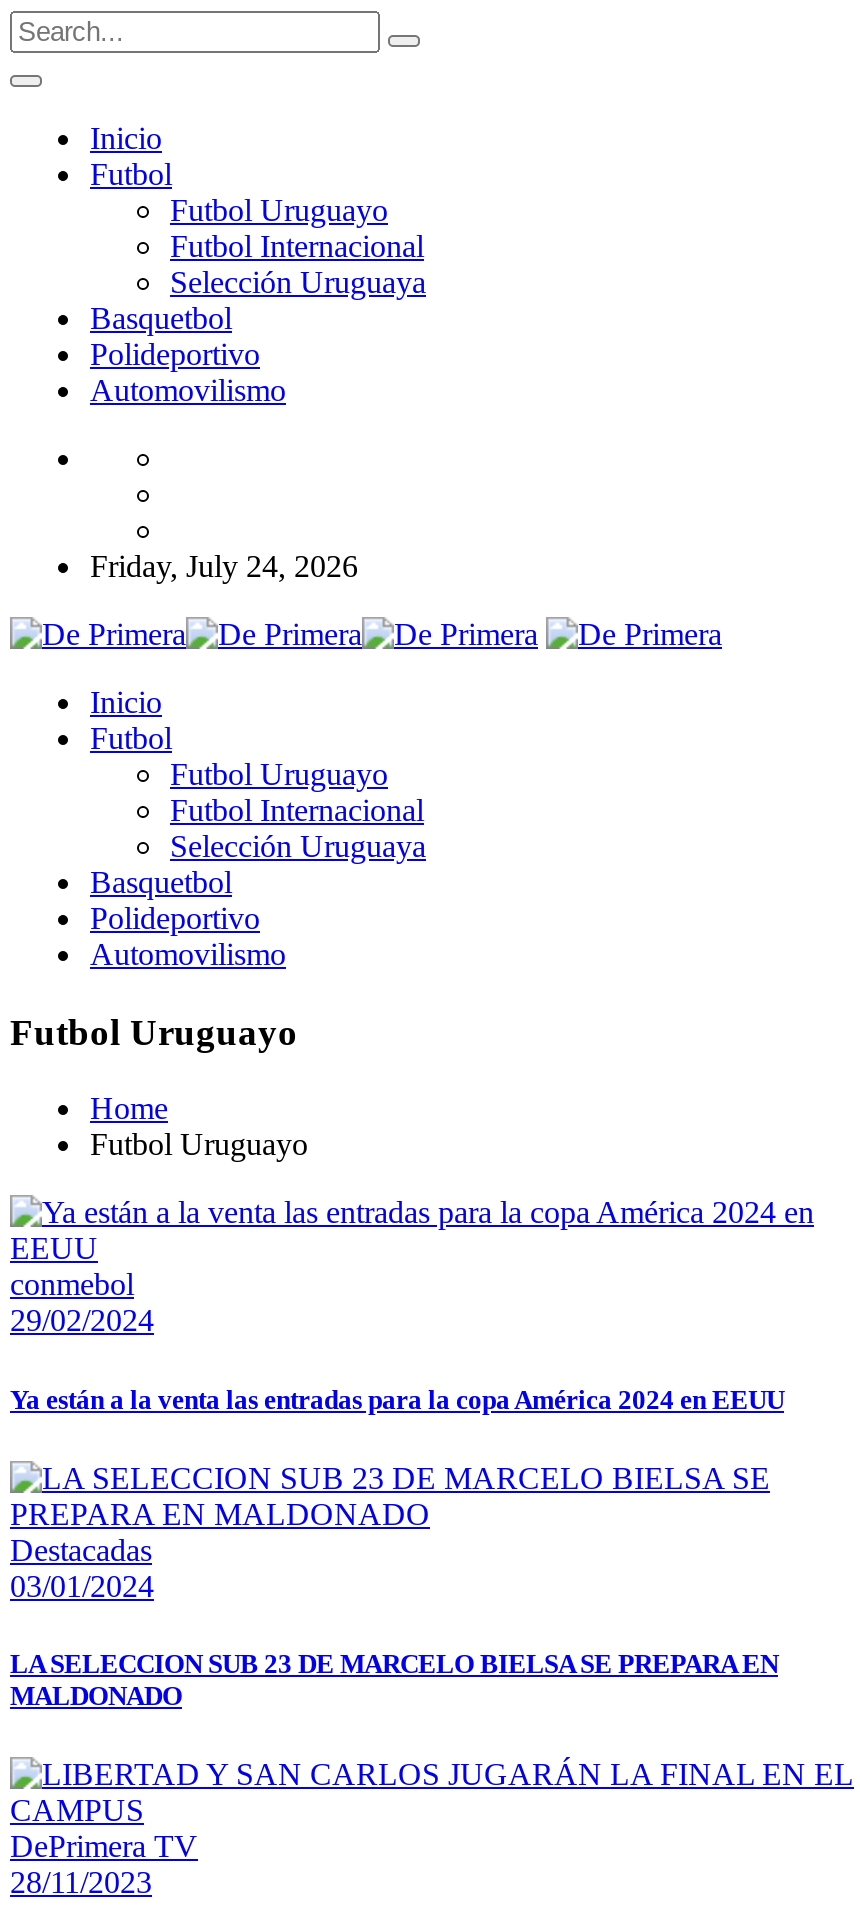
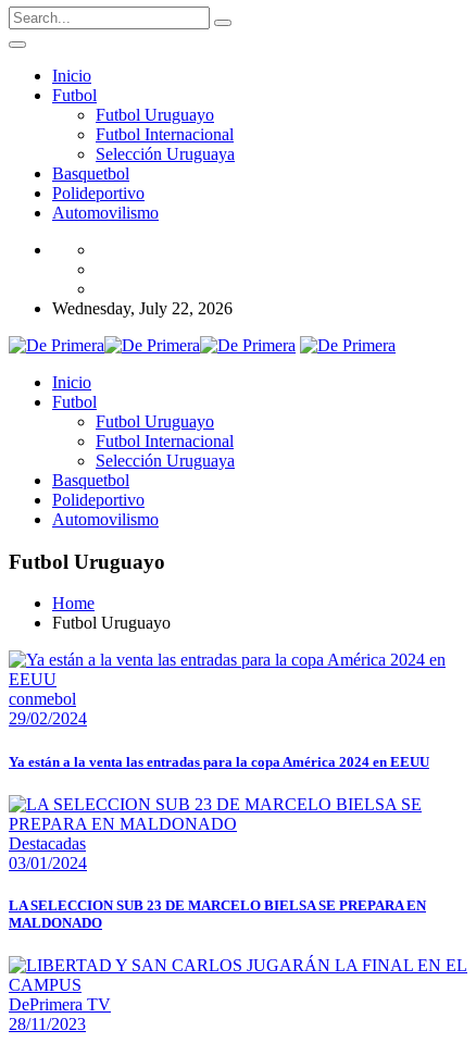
[90,549,358,583] Friday, July 24, 2026 -> [52,299,233,318] Wednesday, July 22, 2026

